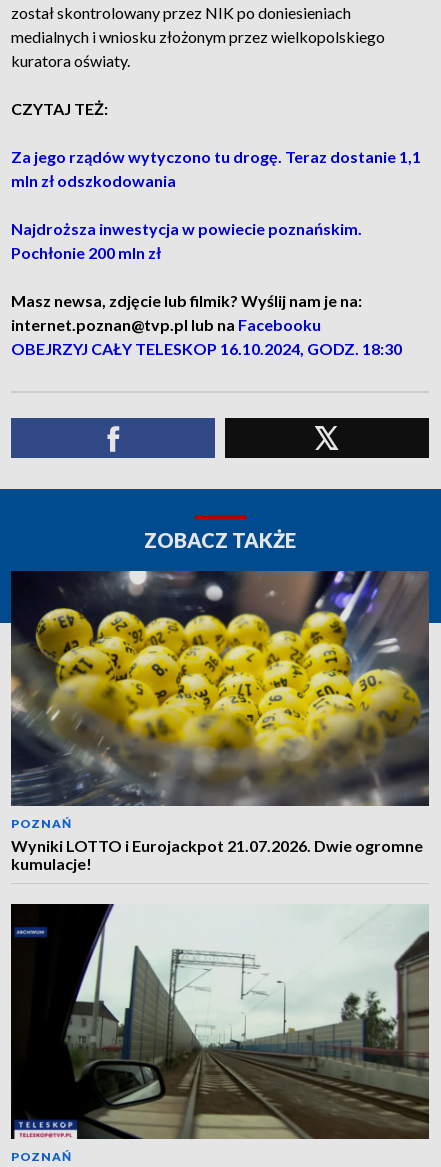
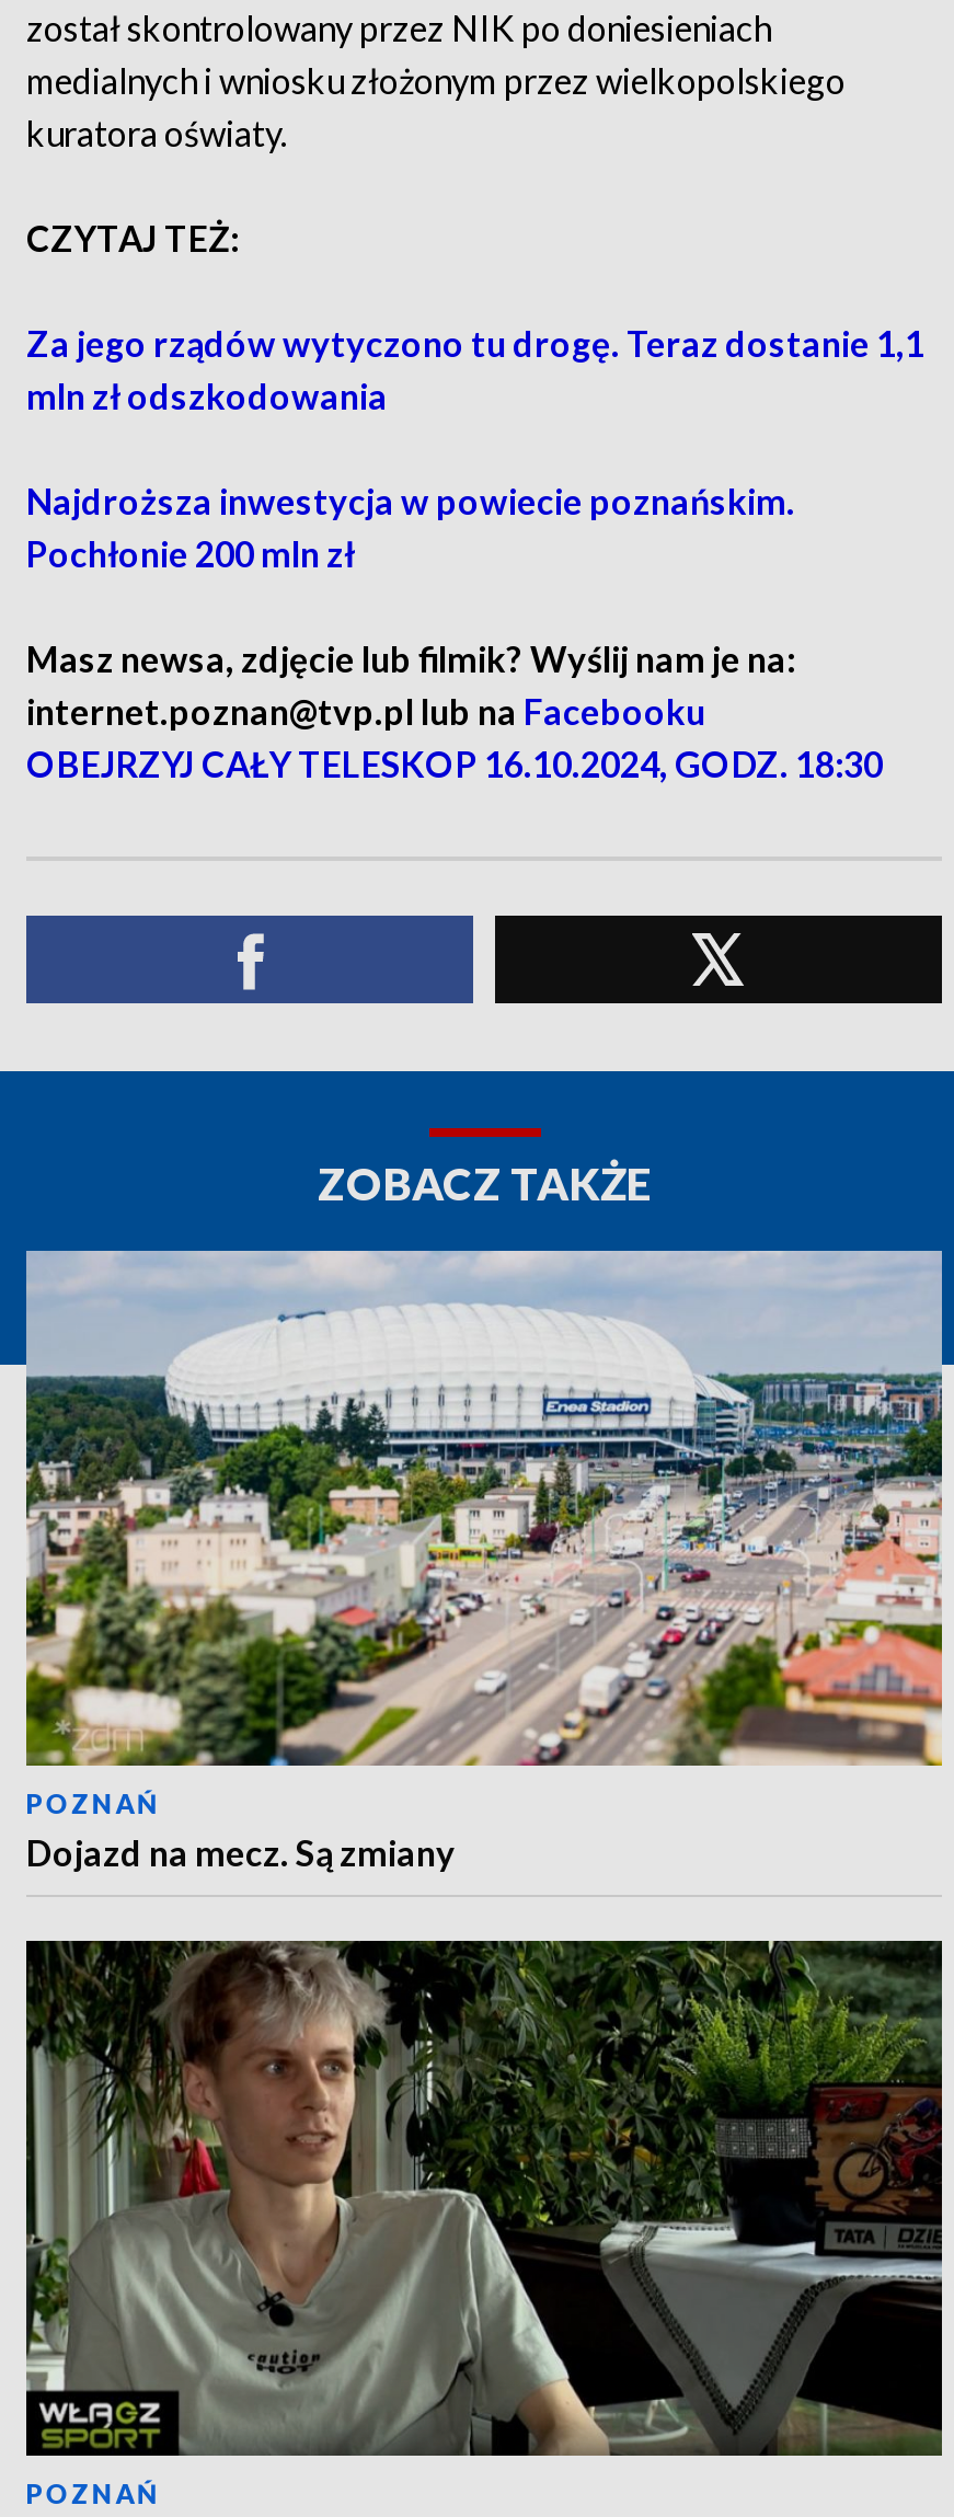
[10,570,430,873] [image] | Wyniki LOTTO i Eurojackpot 21.07.2026. Dwie ogromne | kumulacje! -> [24,1249,944,1873] [image] | Dojazd na mecz. Są zmiany
[11,904,430,1139] [image] -> [24,1939,944,2458] [image]

